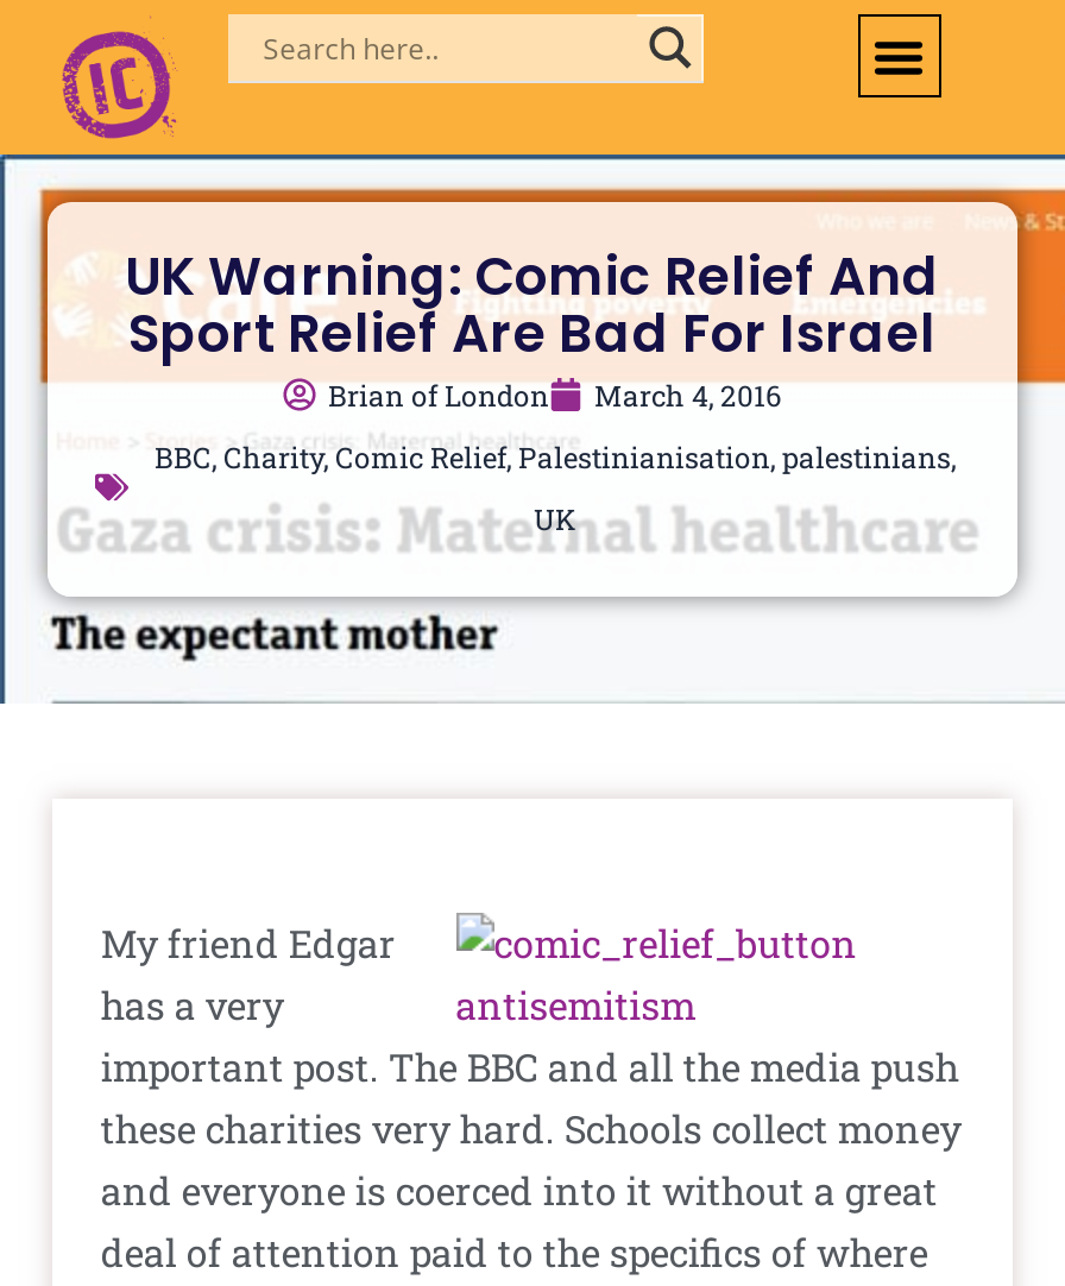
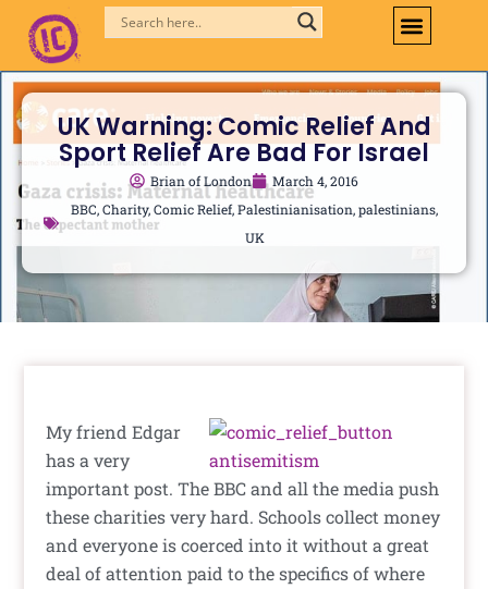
[29,157,1058,704] [image] -> [12,72,485,323] [image]

